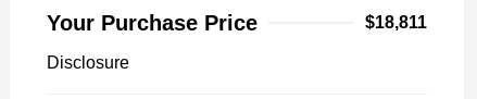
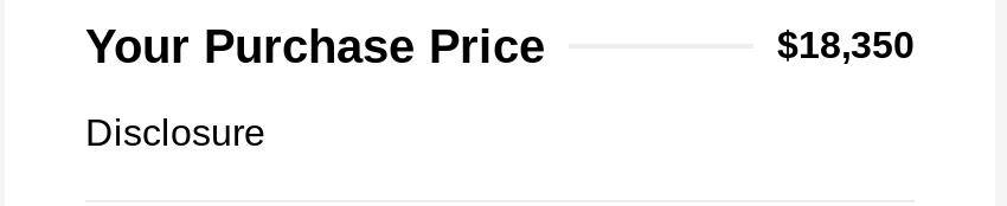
[365,13,427,32] $18,811 -> [777,24,915,65] $18,350

